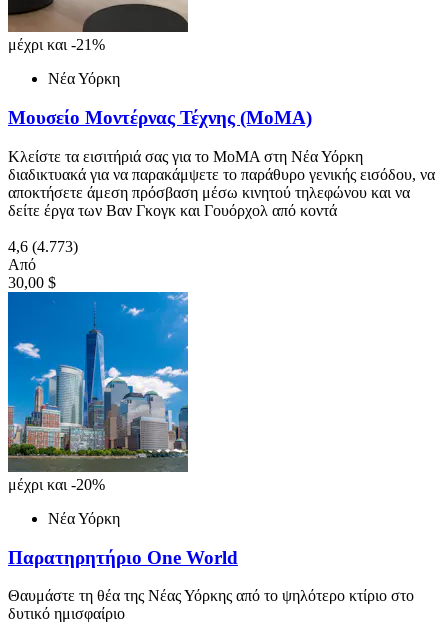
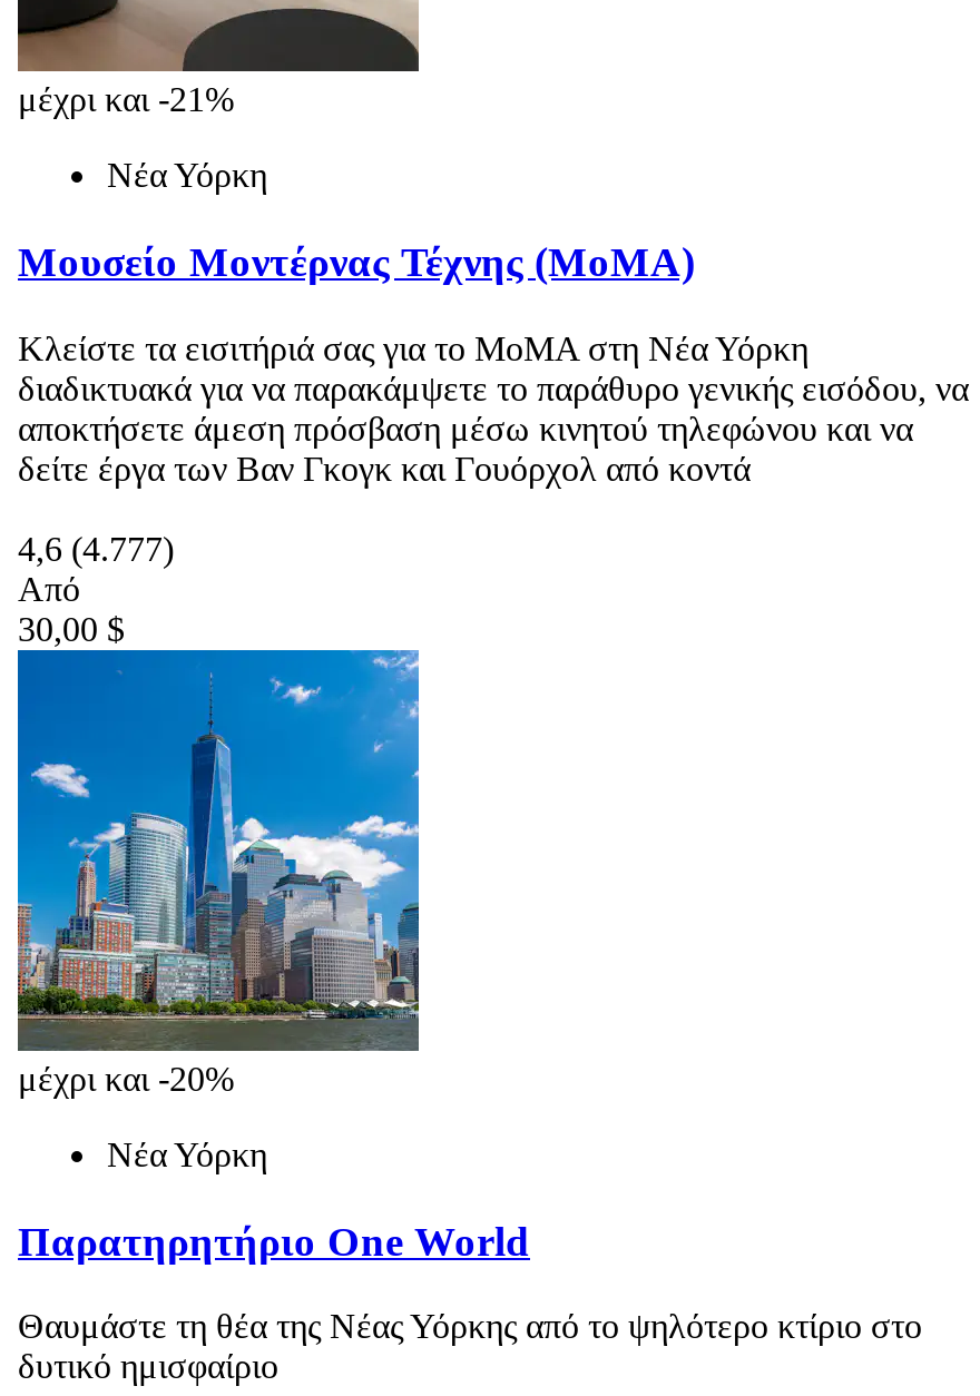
[8,238,78,255] 4,6 (4.773) -> [18,530,174,568] 4,6 (4.777)

